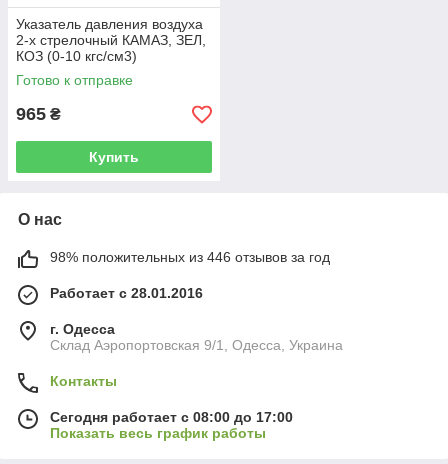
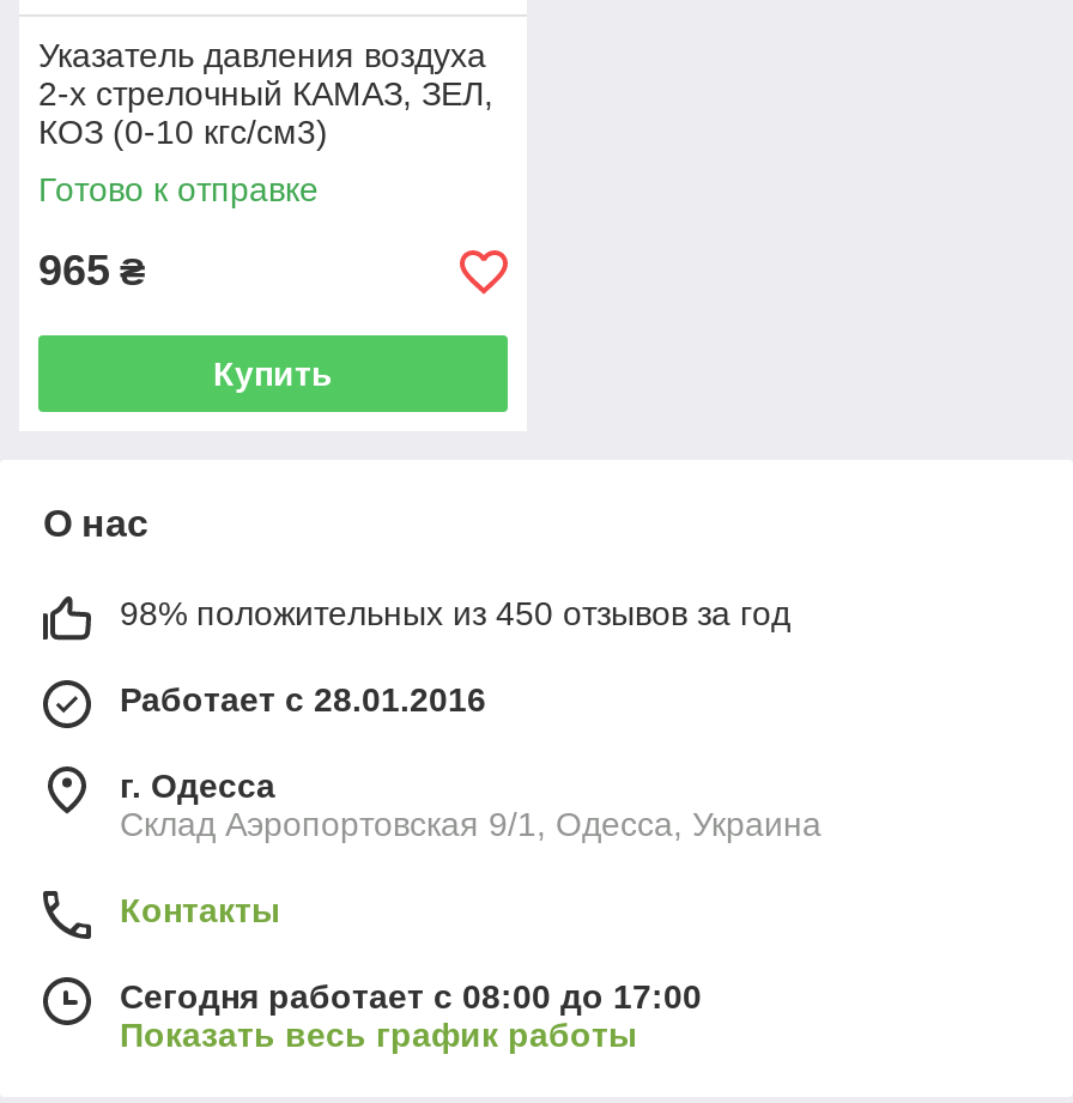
[50,249,330,265] 98% положительных из 446 отзывов за год -> [120,595,790,633] 98% положительных из 450 отзывов за год

